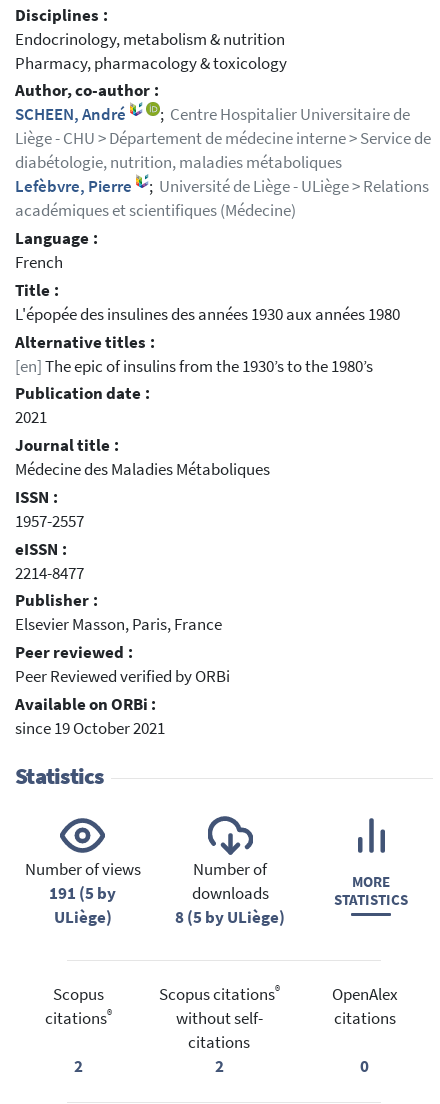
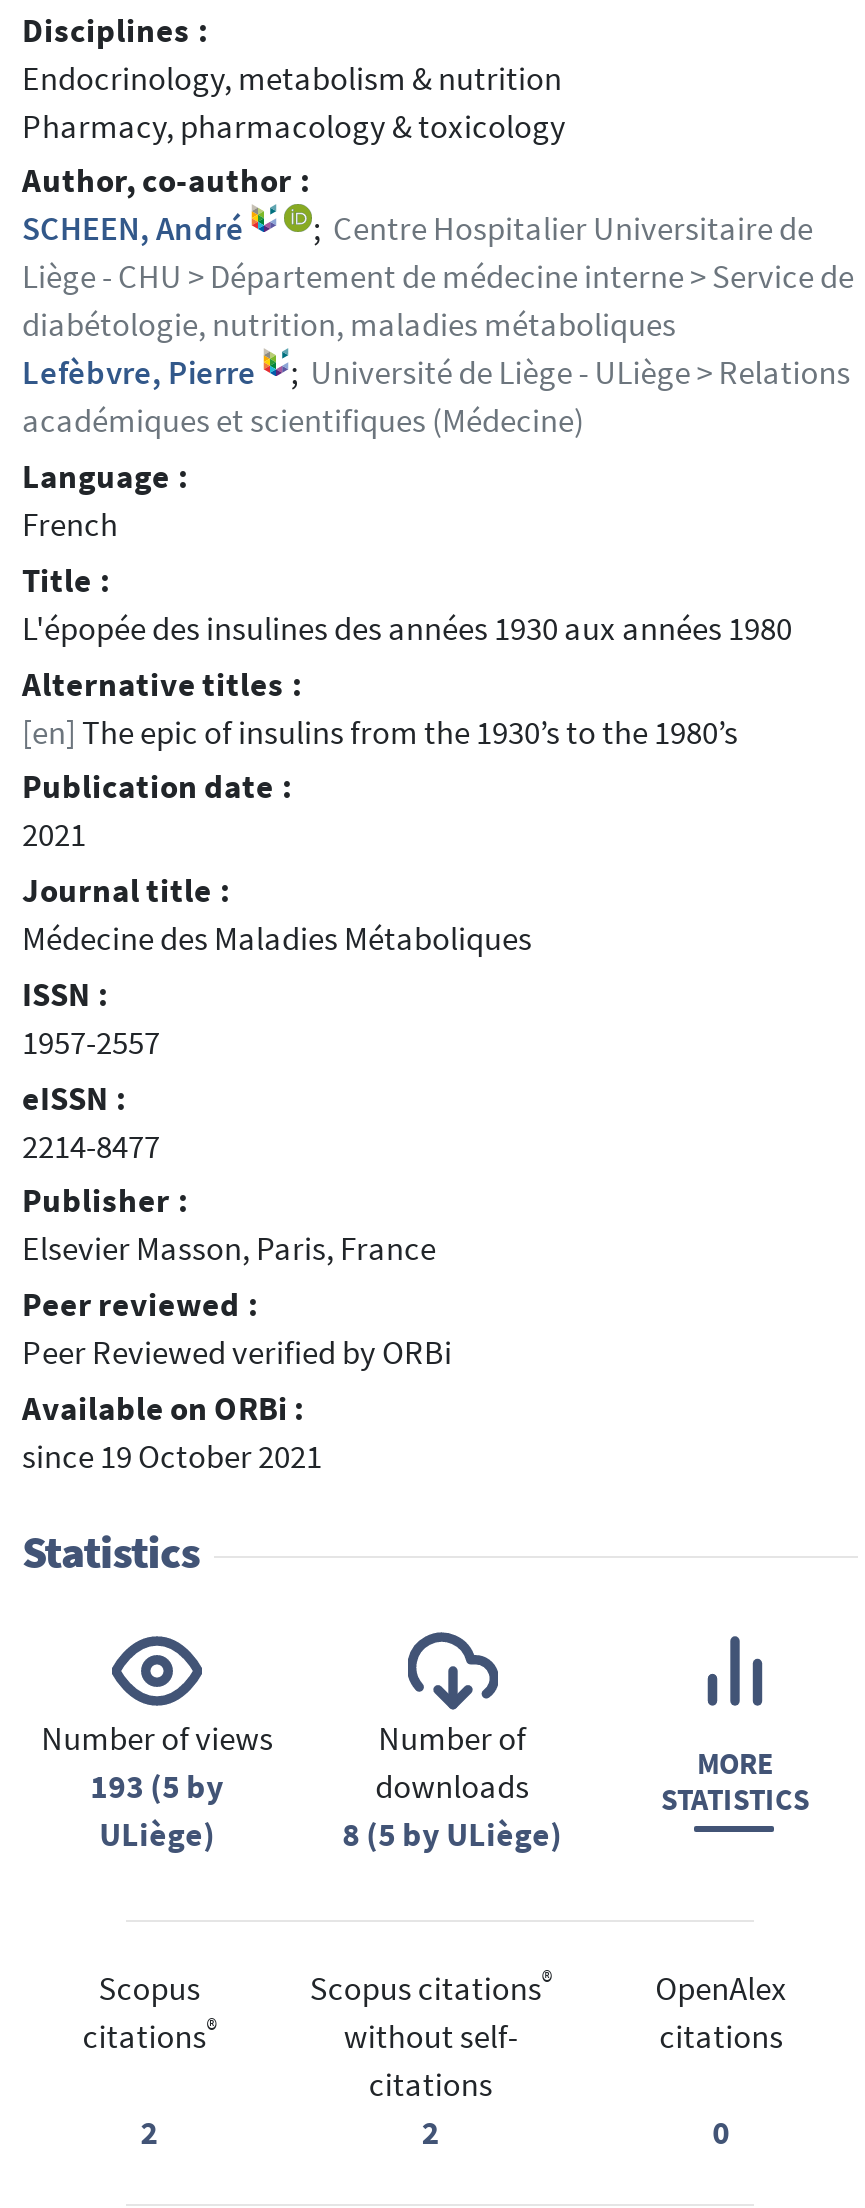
[49,883,116,904] 191 (5 by -> [90,1766,224,1808] 193 (5 by

